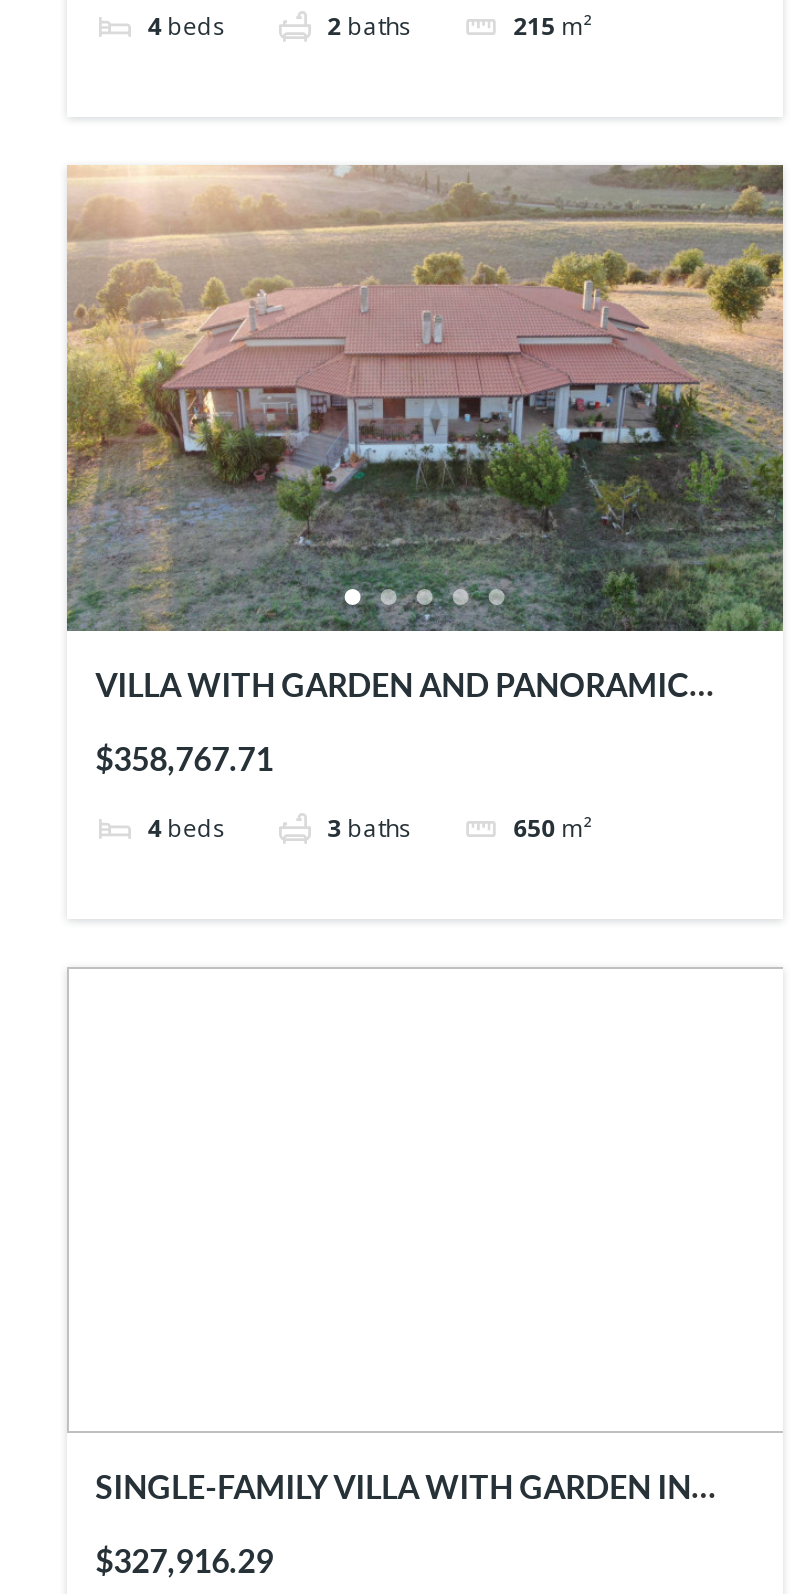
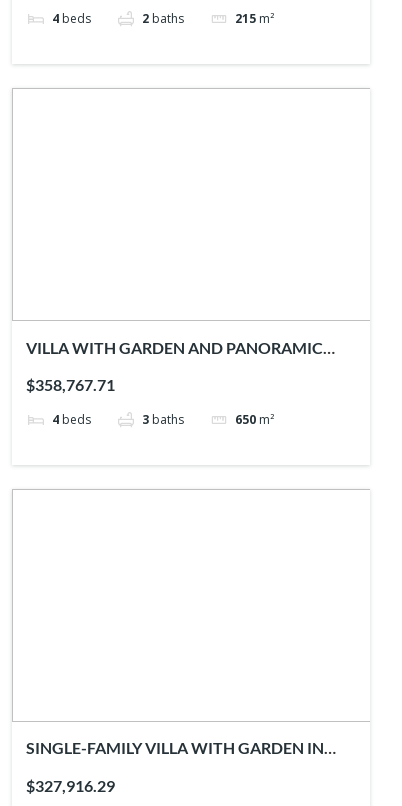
[65,163,785,633] [image] -> none

